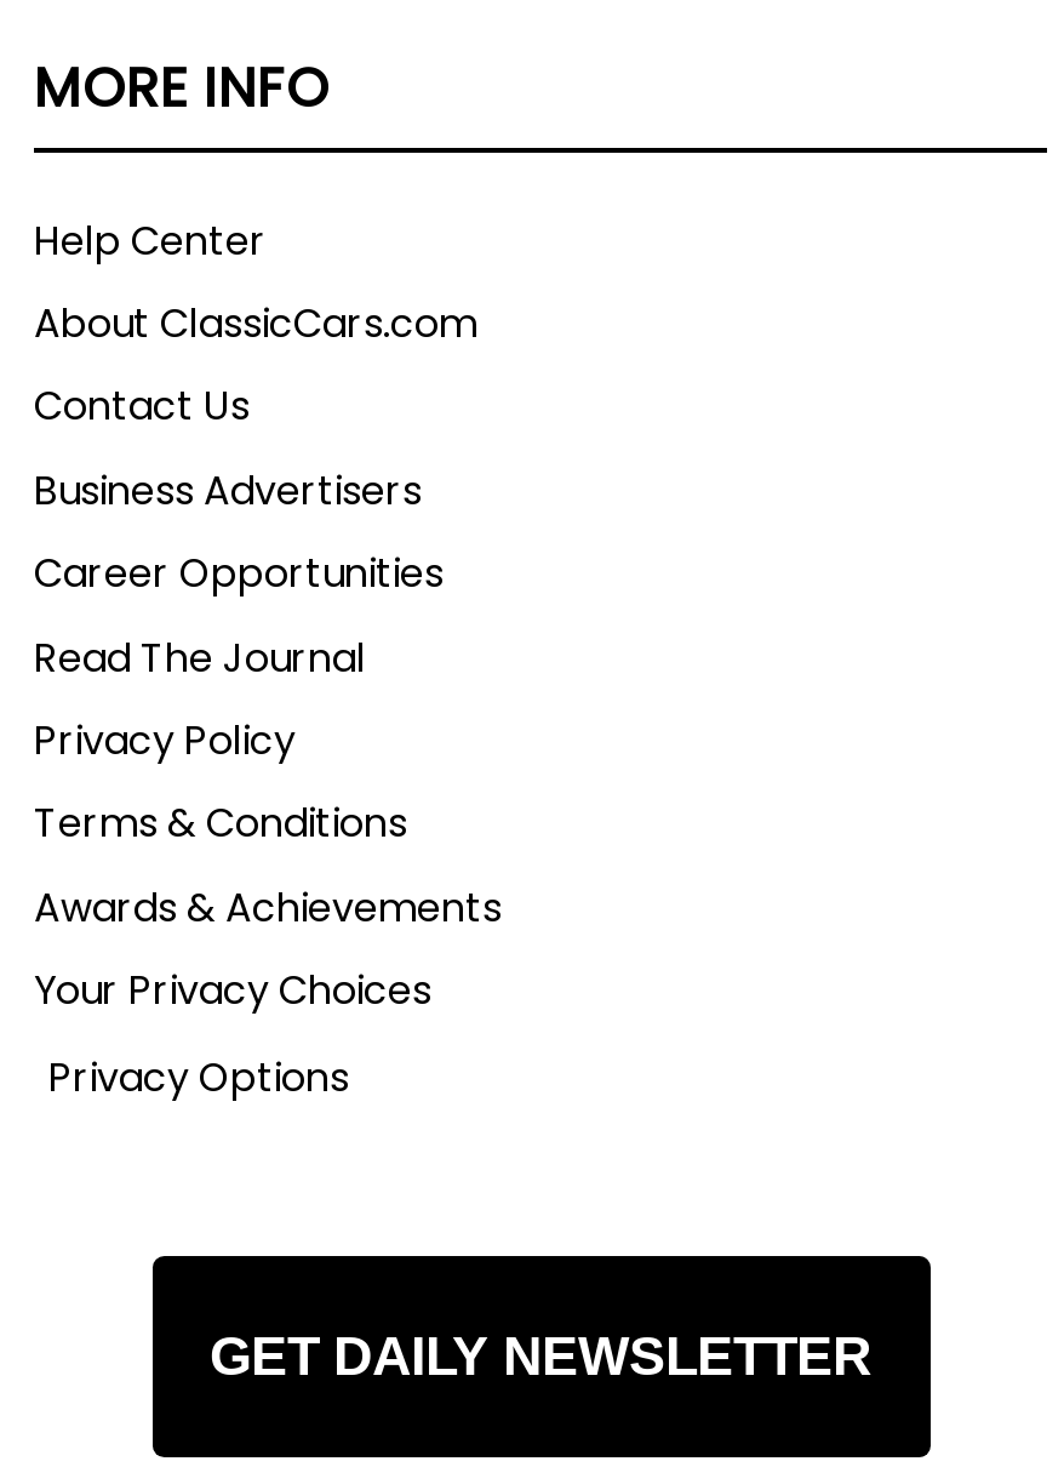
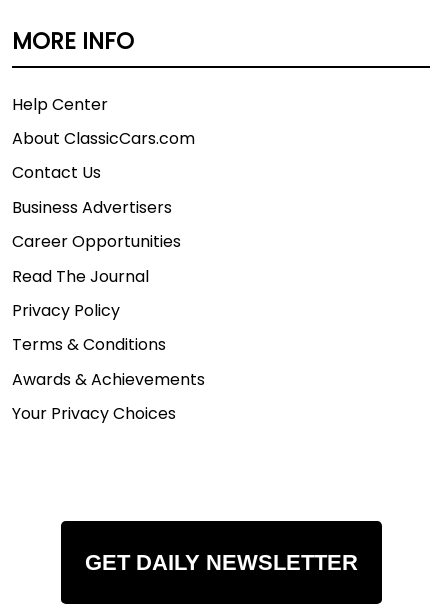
[48,1049,349,1105] Privacy Options -> none

